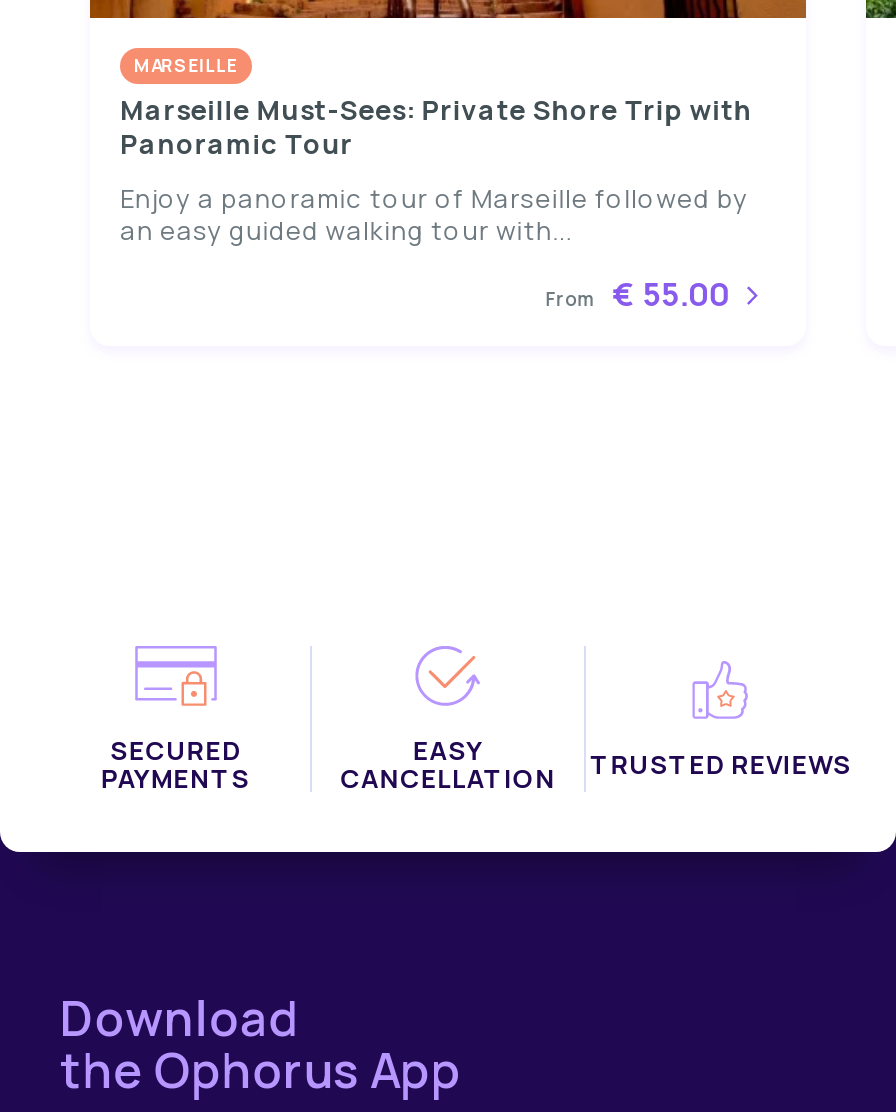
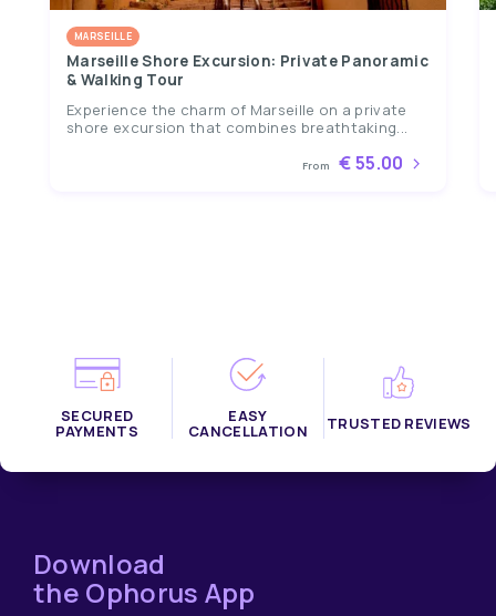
[120,92,752,162] Marseille Must-Sees: Private Shore Trip with | Panoramic Tour -> [66,51,429,90] Marseille Shore Excursion: Private Panoramic | & Walking Tour
[120,180,748,248] Enjoy a panoramic tour of Marseille followed by | an easy guided walking tour with... -> [66,100,408,137] Experience the charm of Marseille on a private | shore excursion that combines breathtaking...

